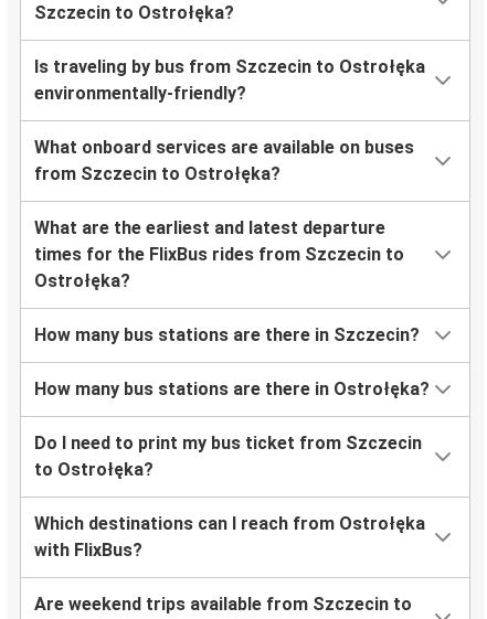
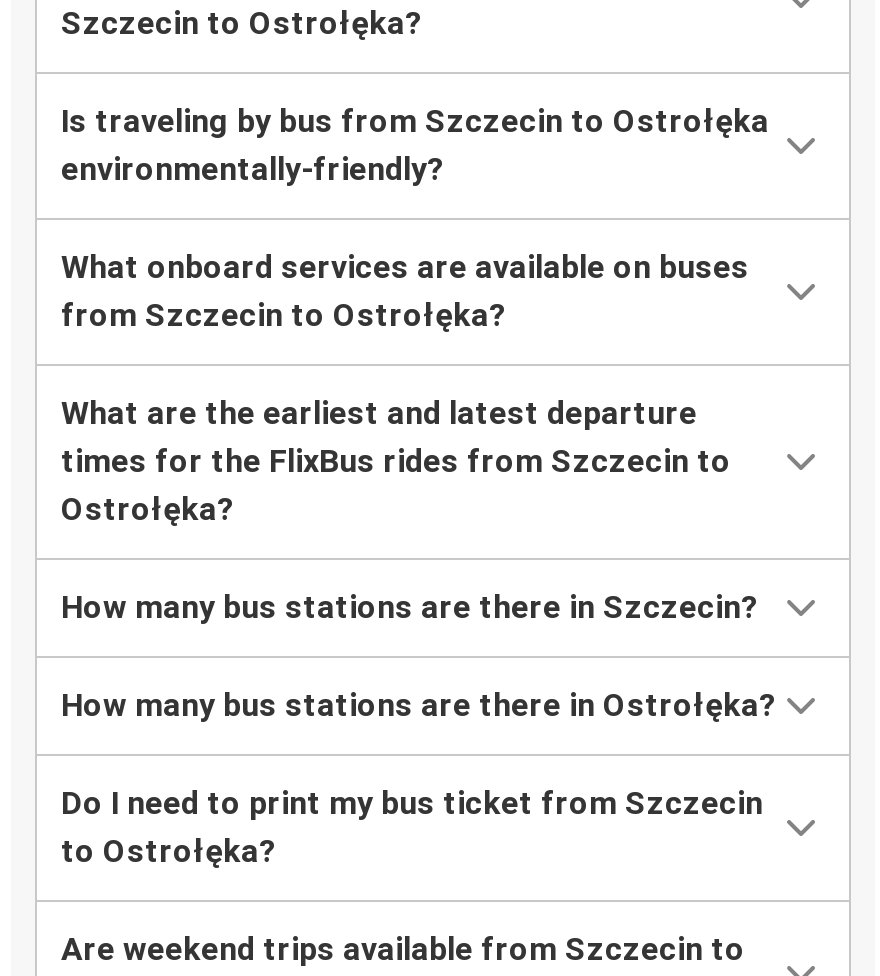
[34,513,425,561] Which destinations can I reach from Ostrołęka | with FlixBus? -> none

